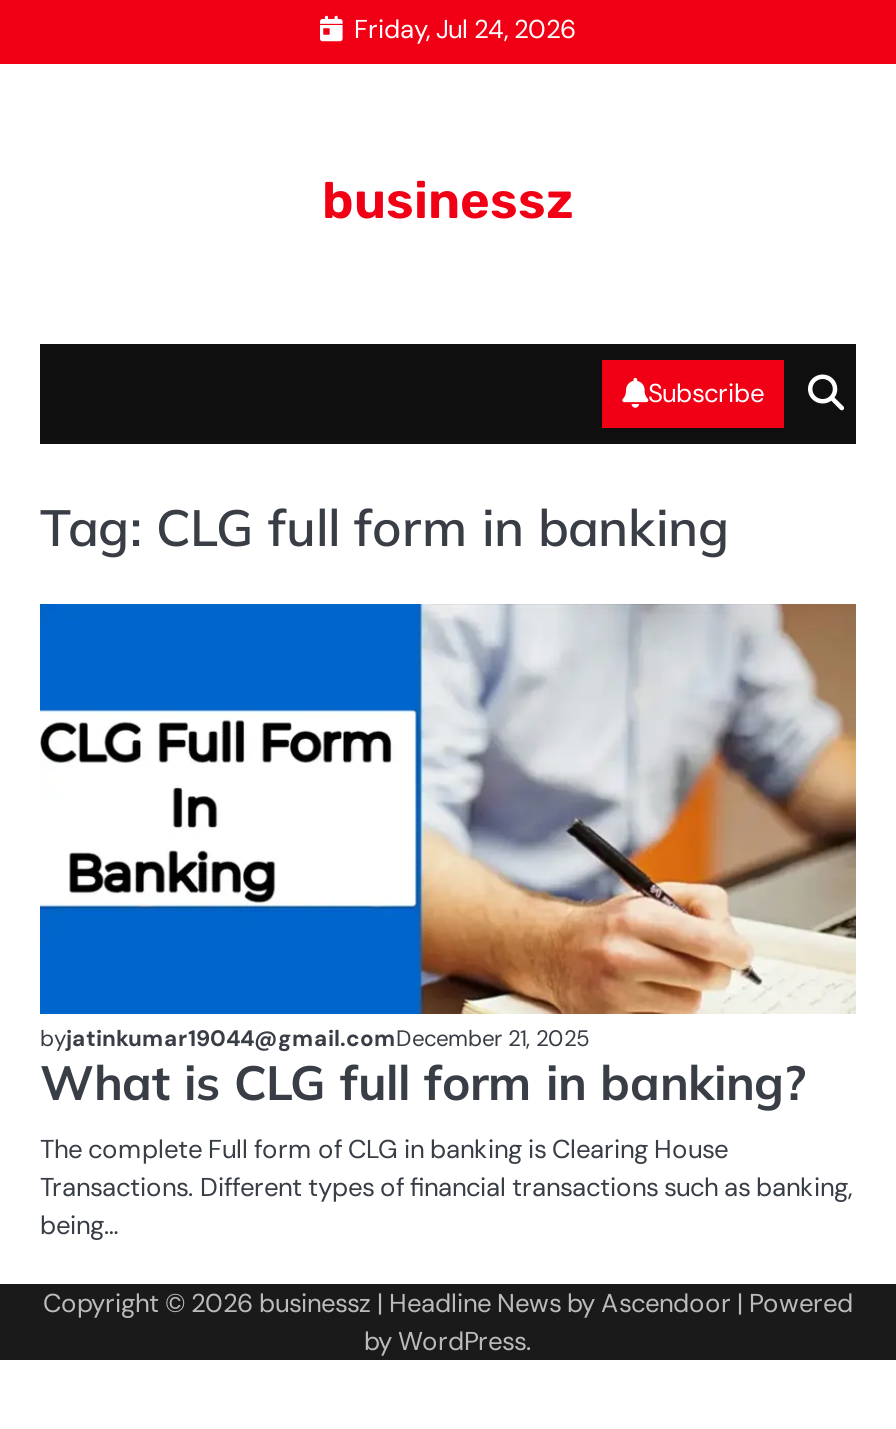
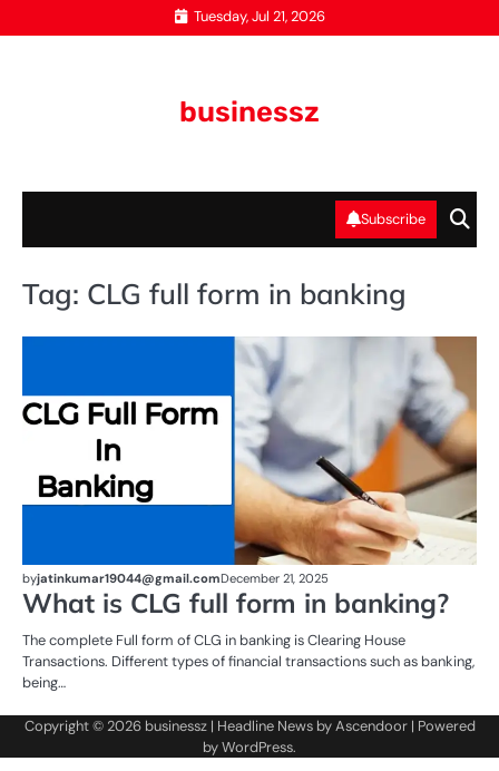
[354,11,576,45] Friday, Jul 24, 2026 -> [193,6,325,25] Tuesday, Jul 21, 2026

